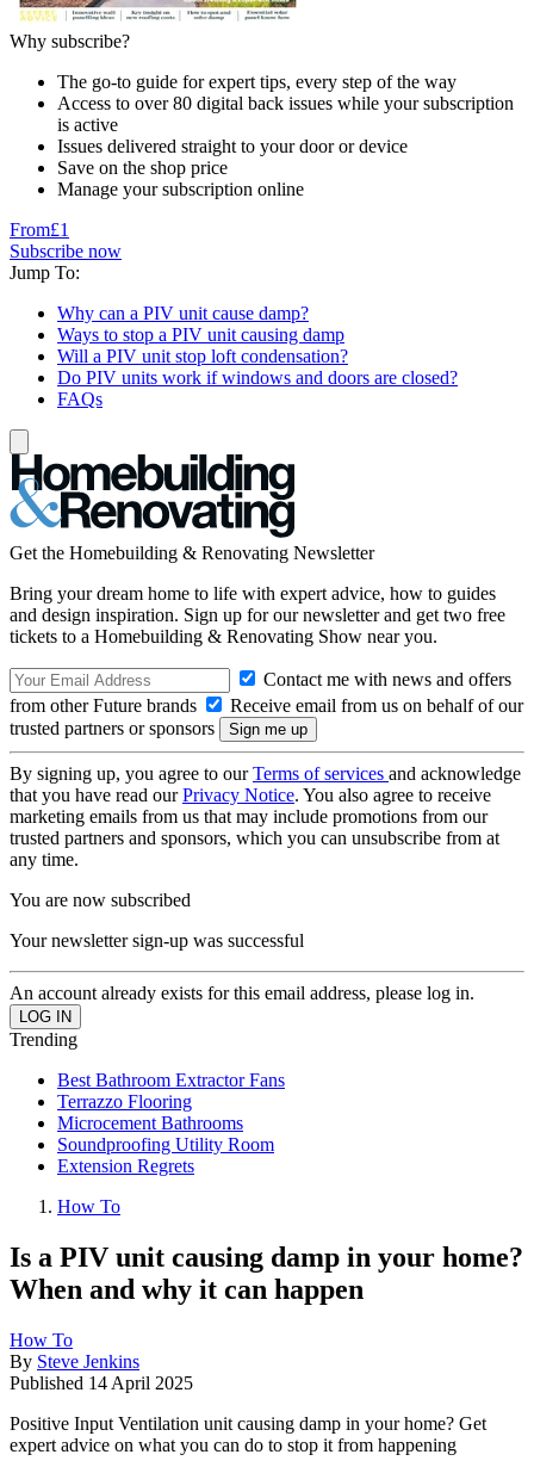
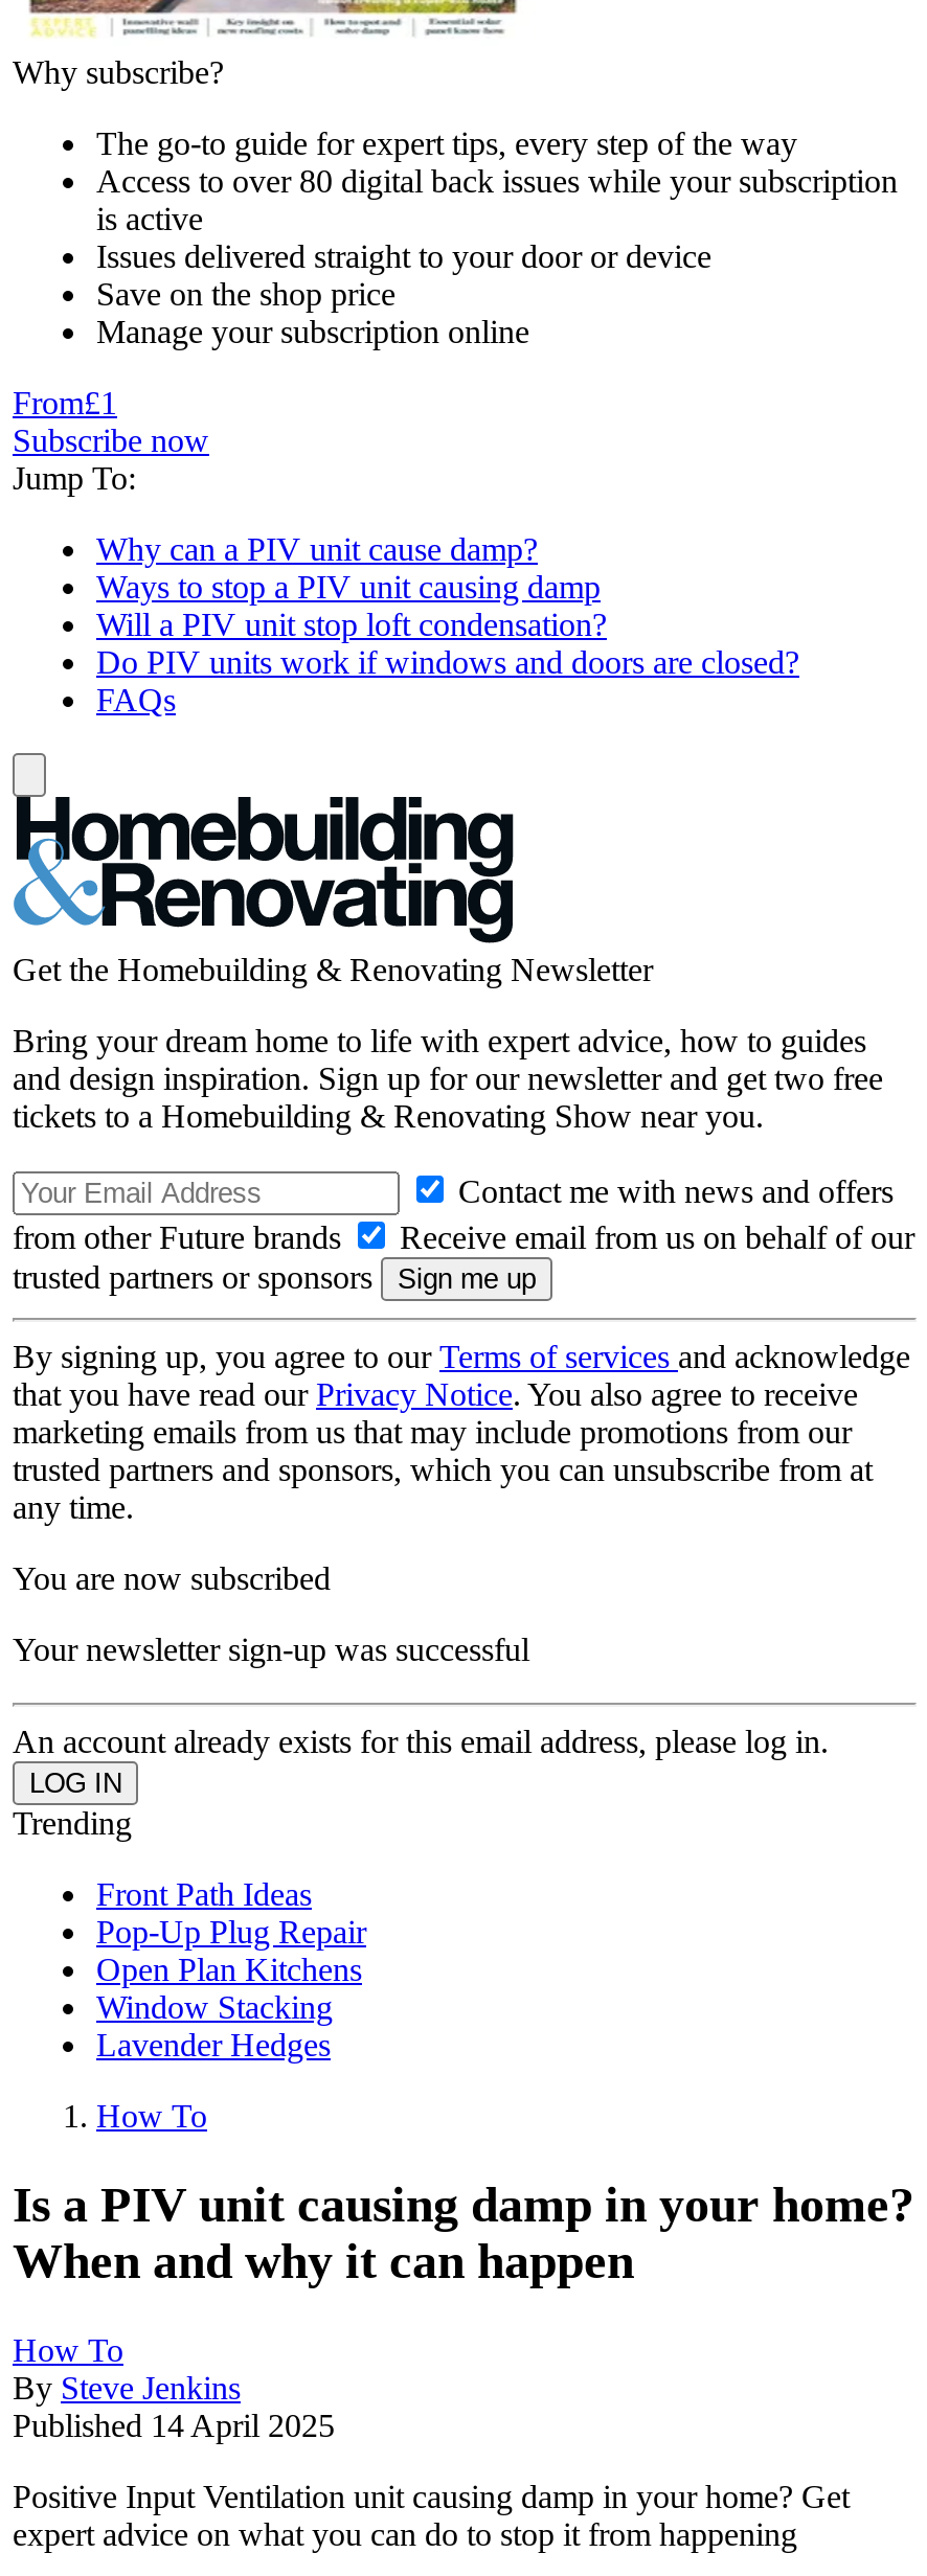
[57,1070,285,1176] Best Bathroom Extractor Fans | Terrazzo Flooring | Microcement Bathrooms | Soundproofing Utility Room | Extension Regrets -> [96,1876,366,2062] Front Path Ideas | Pop-Up Plug Repair | Open Plan Kitchens | Window Stacking | Lavender Hedges

